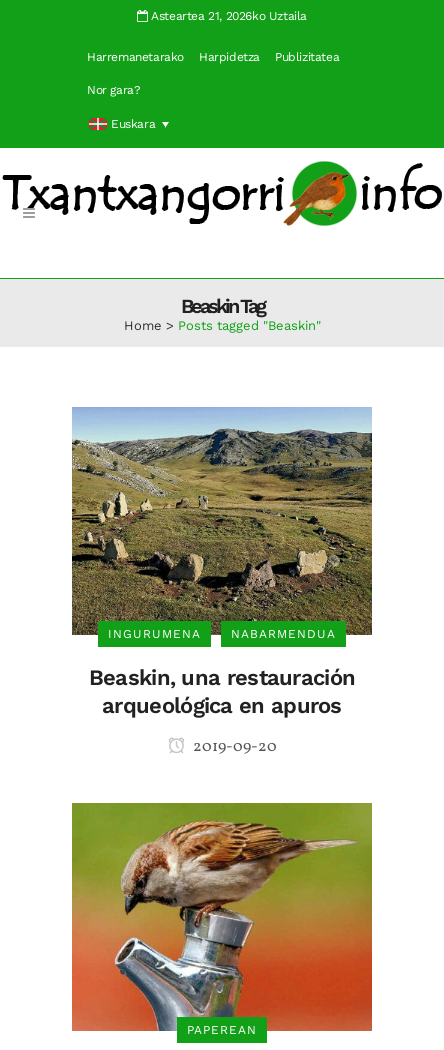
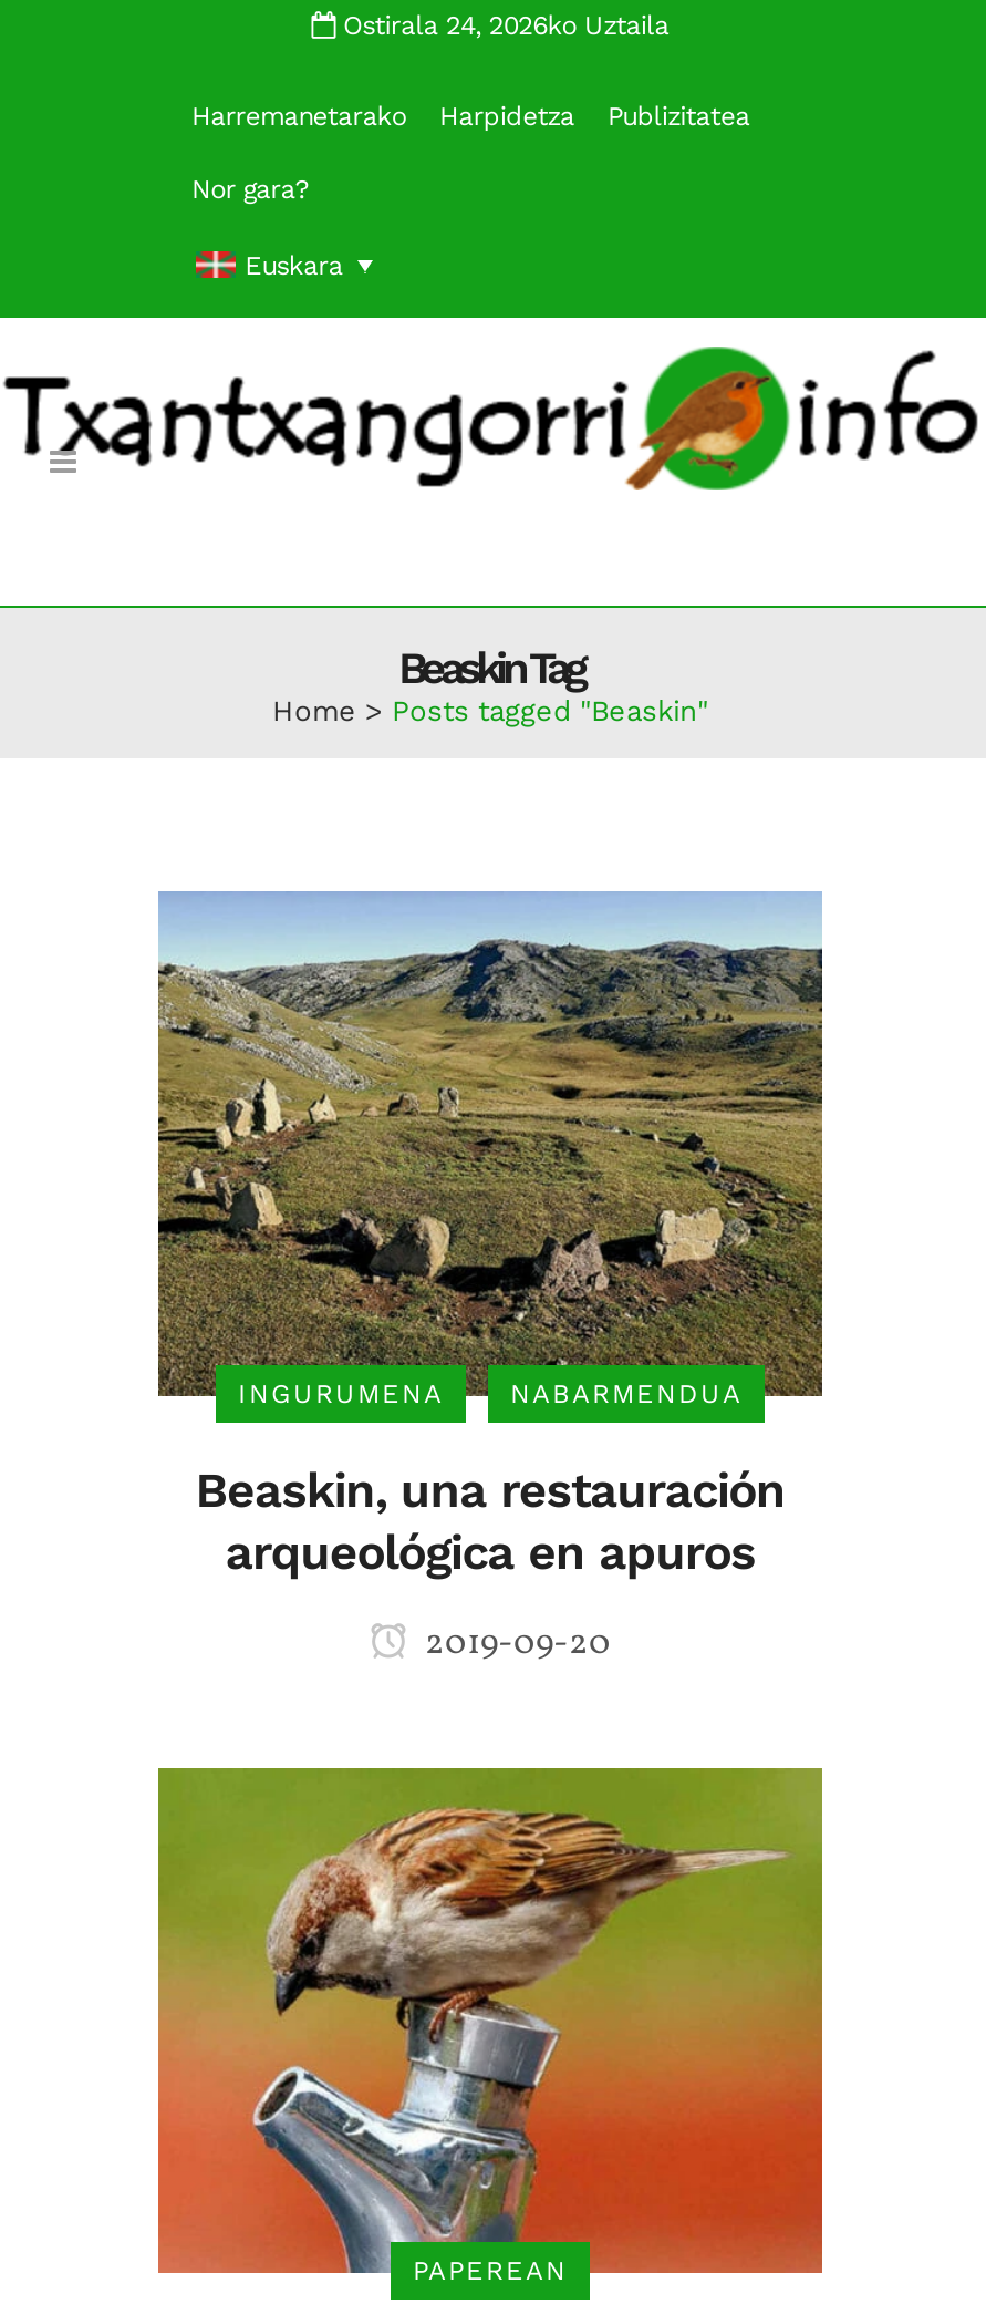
[148,9,307,23] Asteartea 21, 2026ko Uztaila -> [335,10,669,41] Ostirala 24, 2026ko Uztaila

